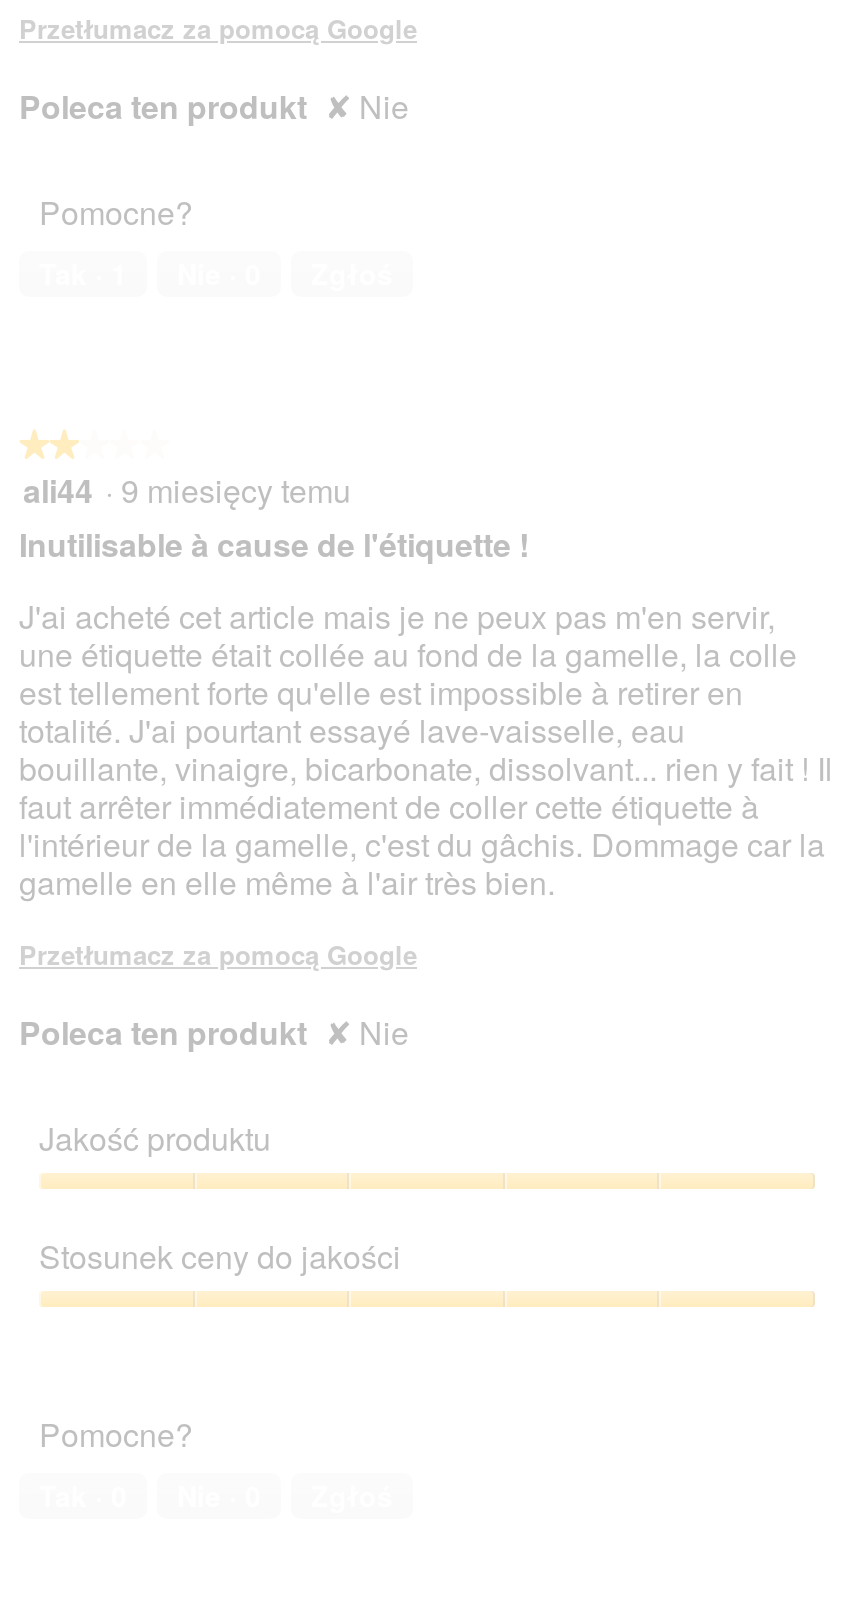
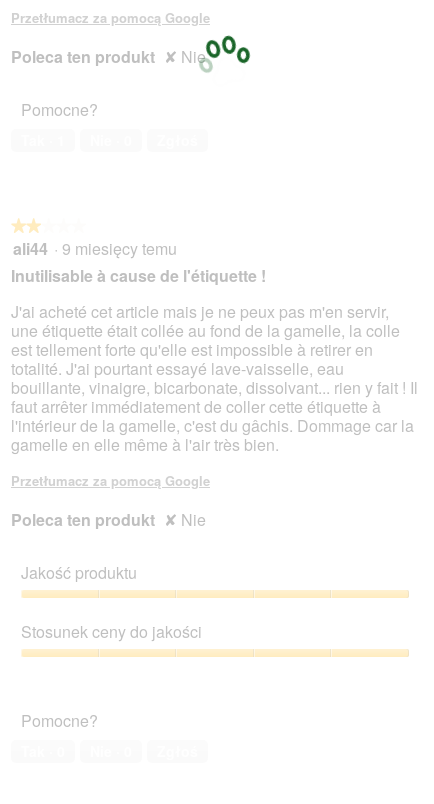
none -> [201,34,252,74] [image]

